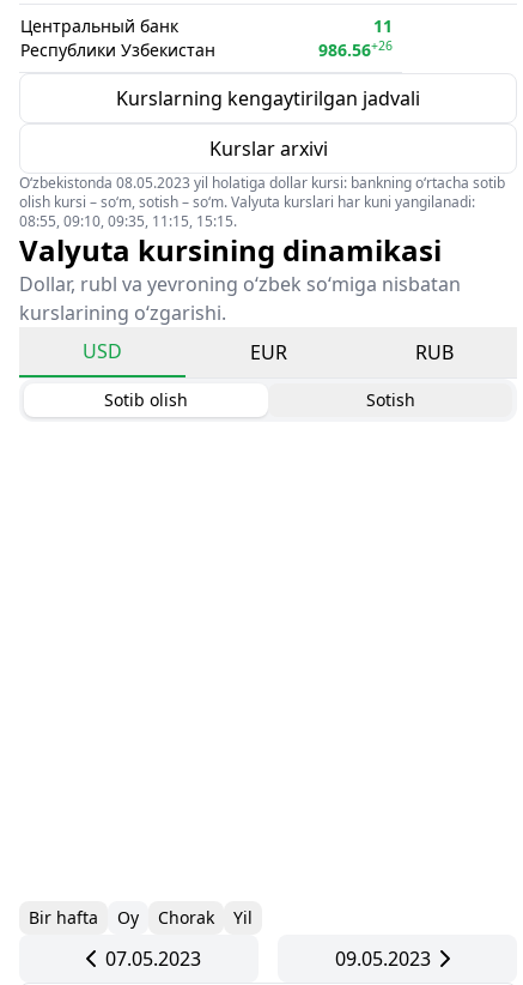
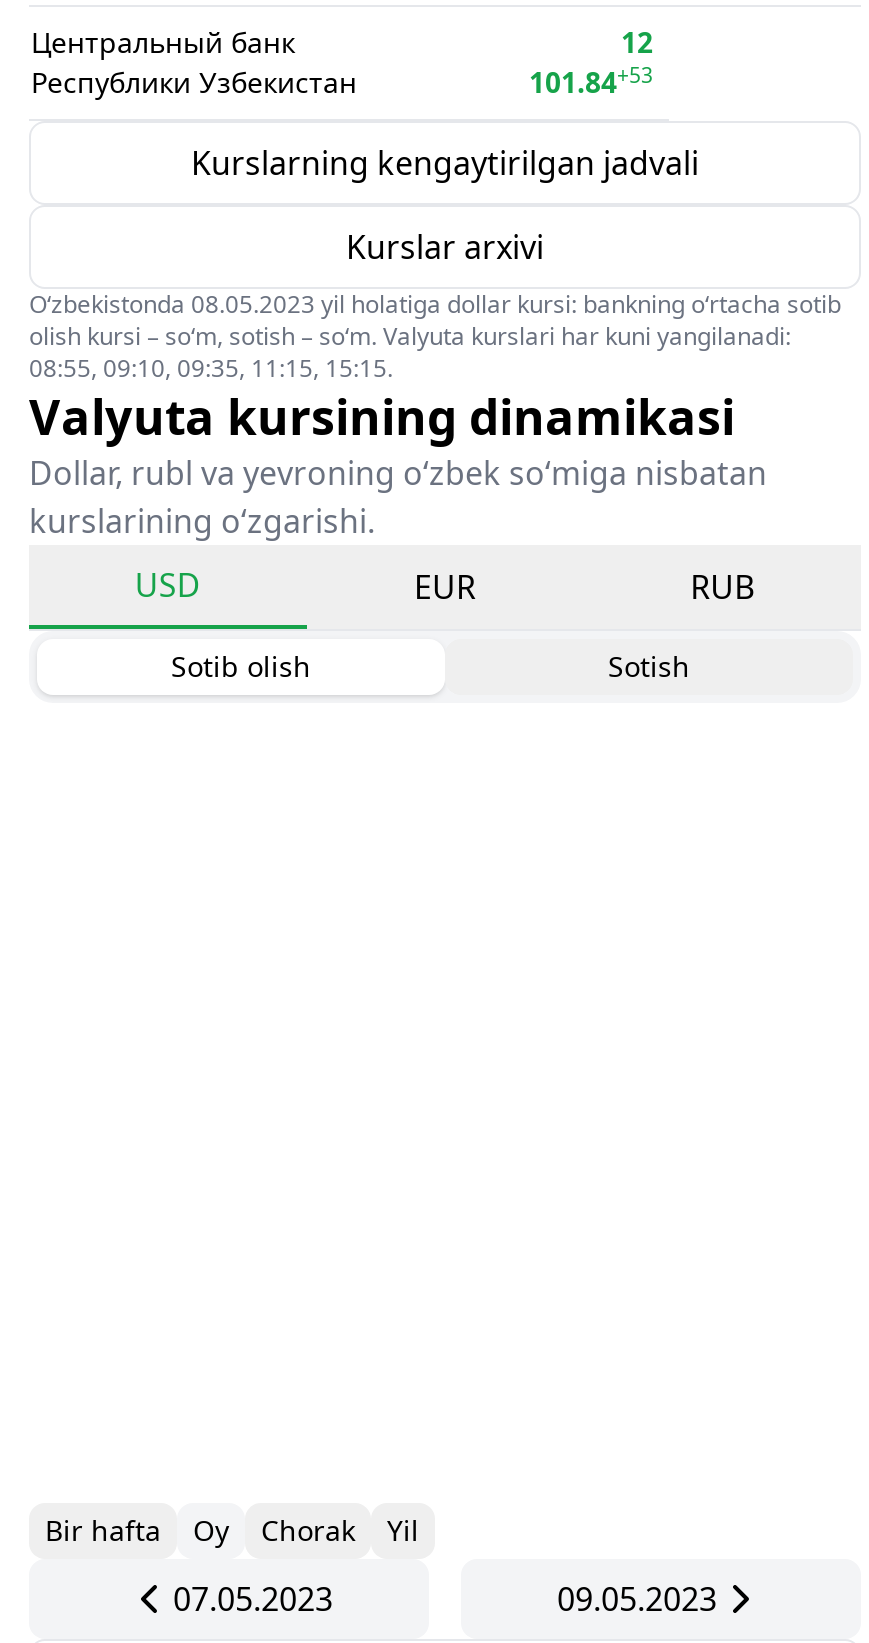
[373,14,393,37] 11 -> [621,23,653,61] 12
[318,37,393,61] 986.56+26 -> [529,61,653,101] 101.84+53

